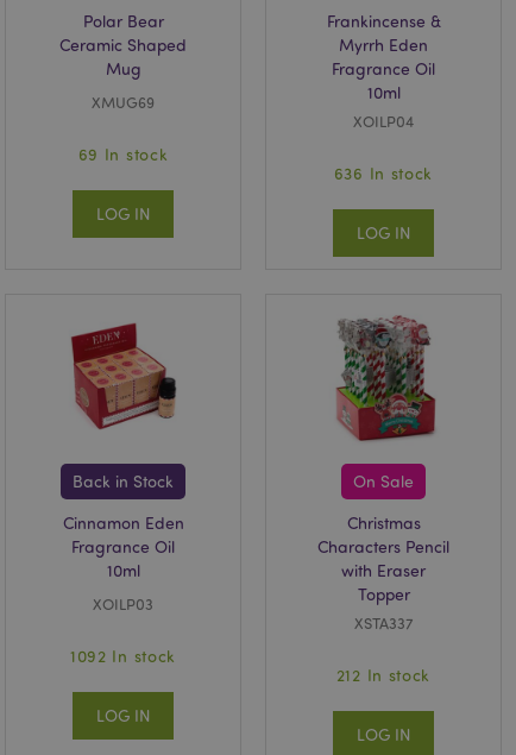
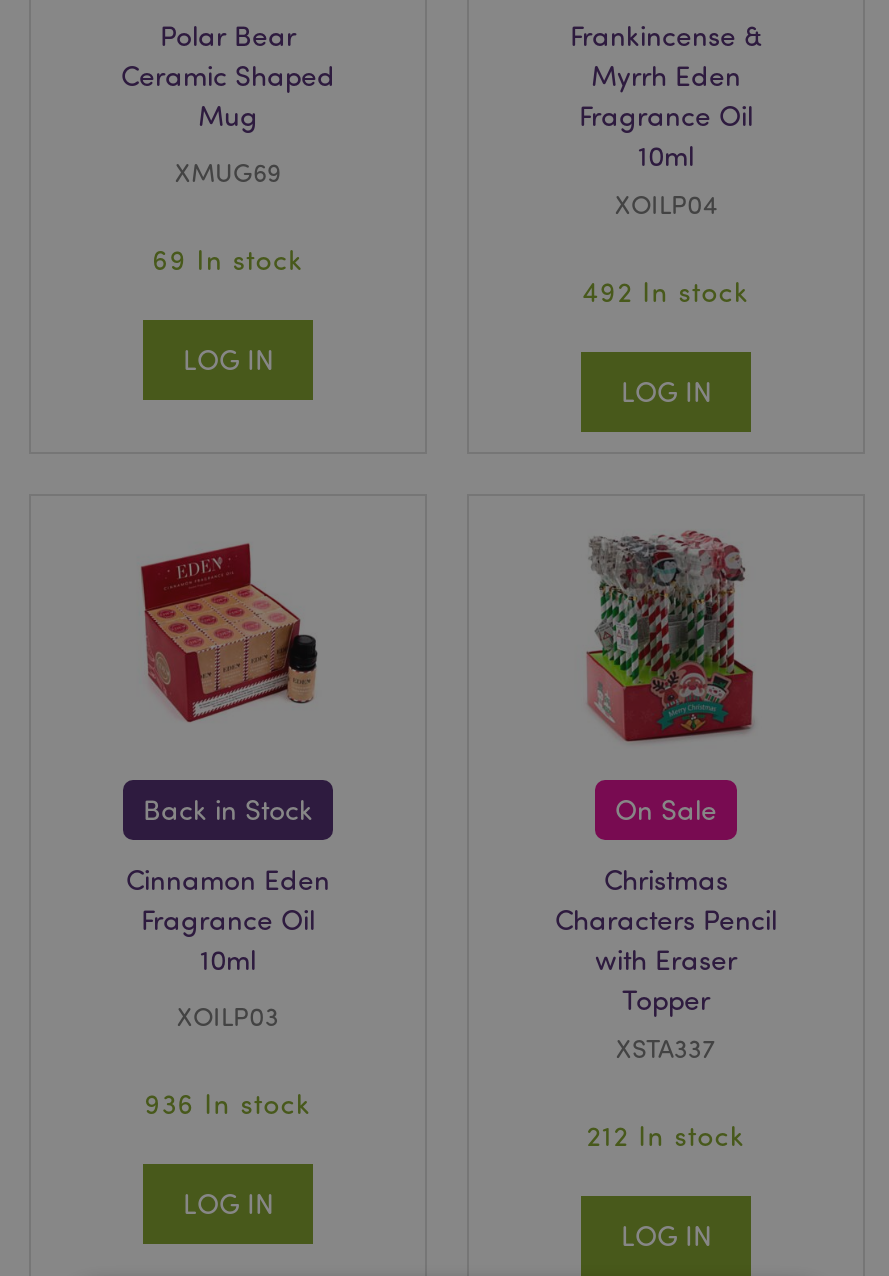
[334,163,433,183] 636 In stock -> [583,274,749,308] 492 In stock
[70,646,176,666] 1092 In stock -> [145,1086,311,1120] 936 In stock

